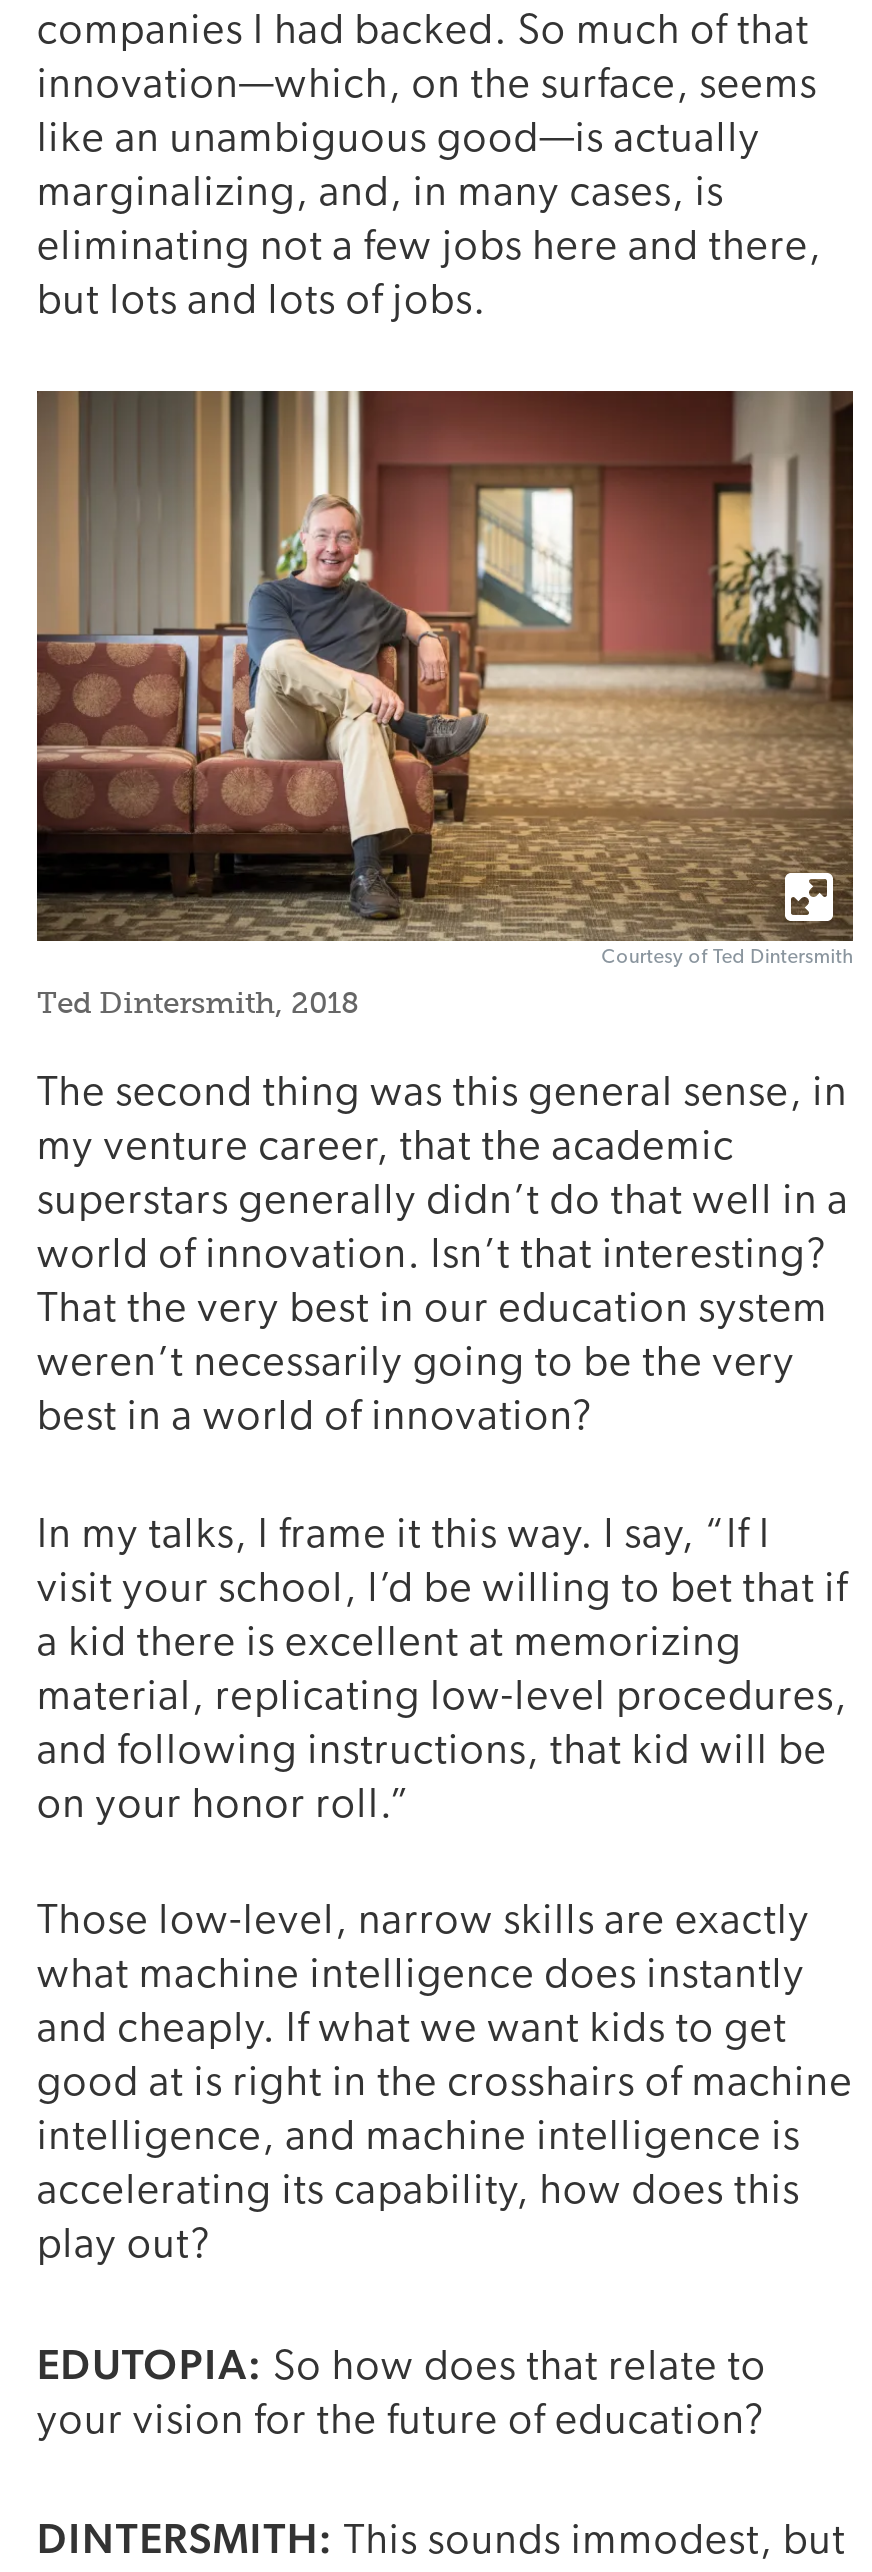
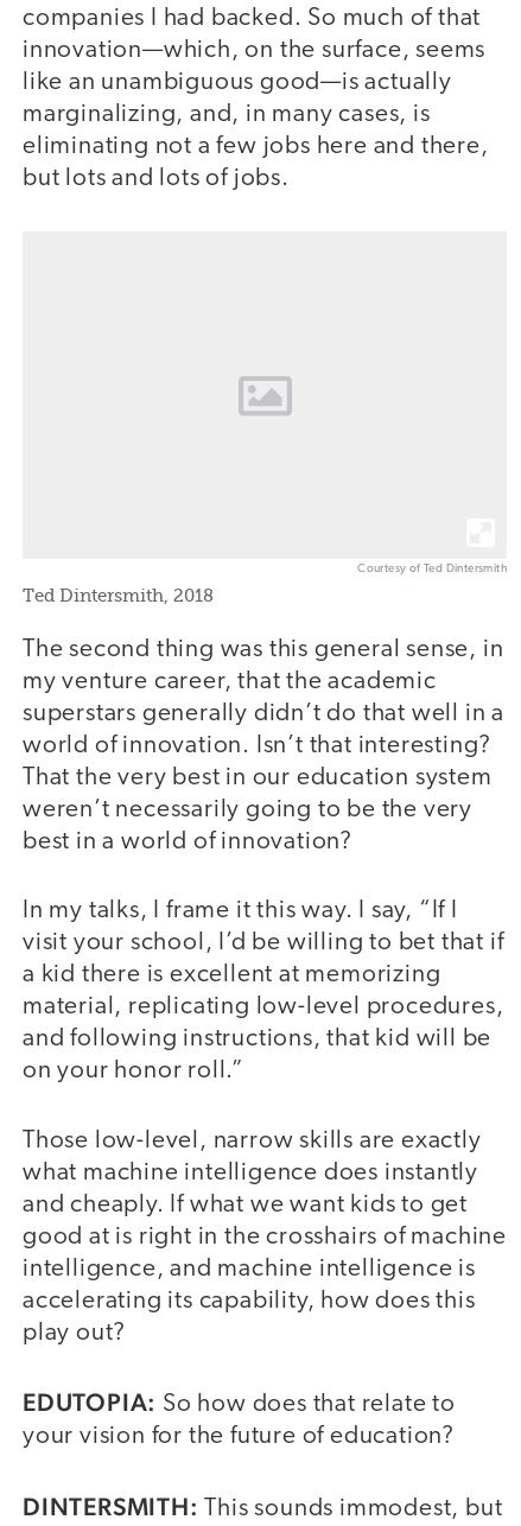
[35,388,855,944] [image] -> none

